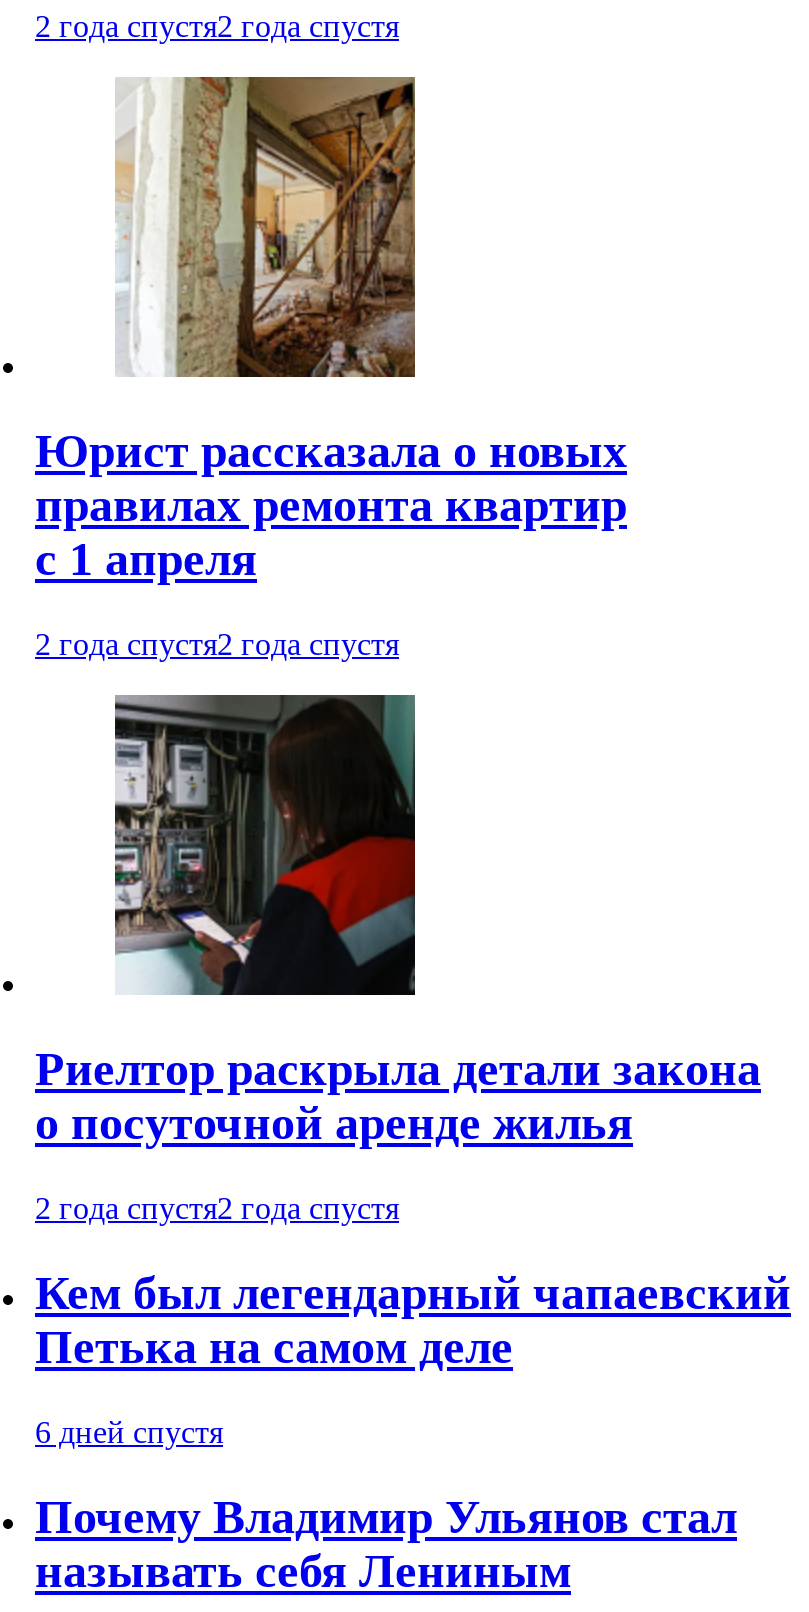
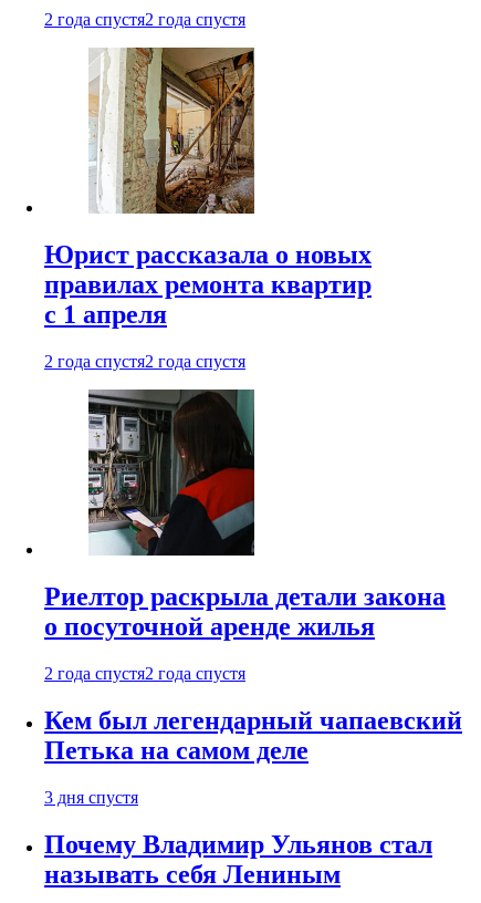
[35,1415,223,1449] 6 дней спустя -> [44,788,138,807] 3 дня спустя

